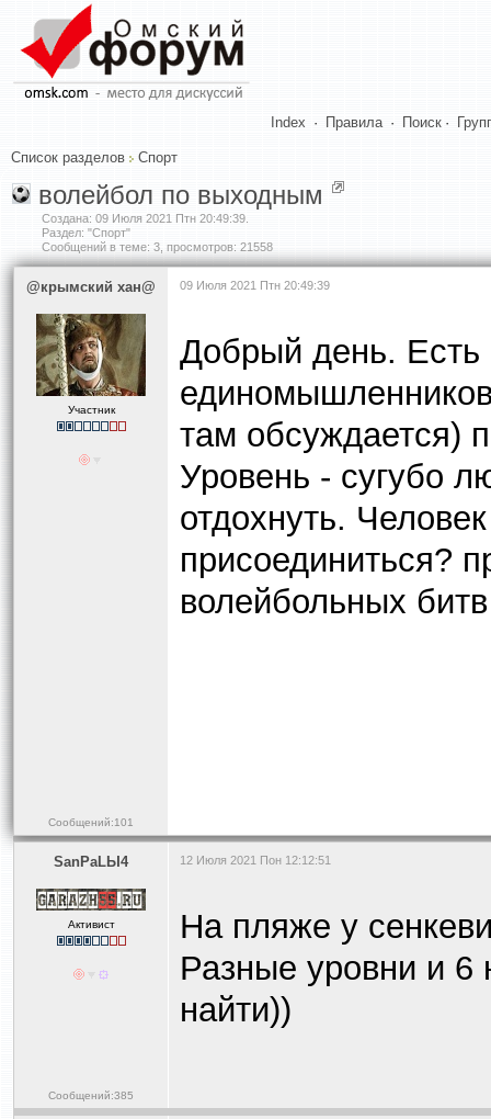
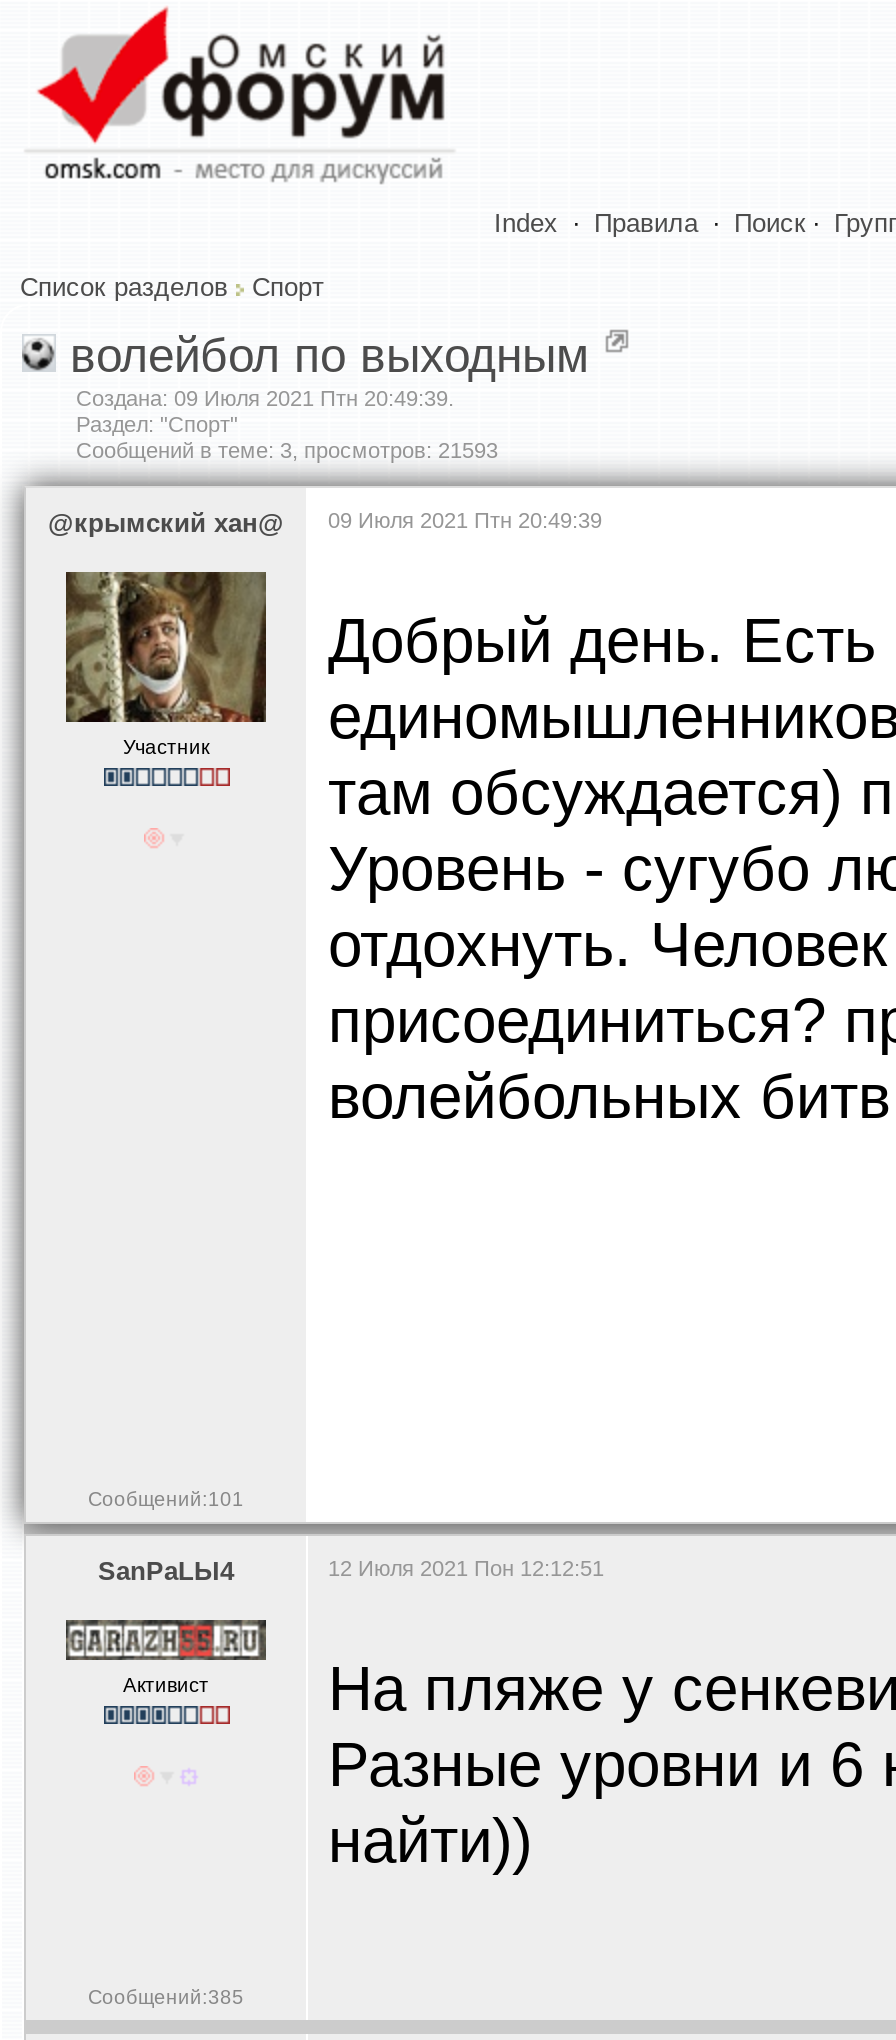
[42,240,273,253] Сообщений в теме: 3, просмотров: 21558 -> [76,438,498,462] Сообщений в теме: 3, просмотров: 21593

